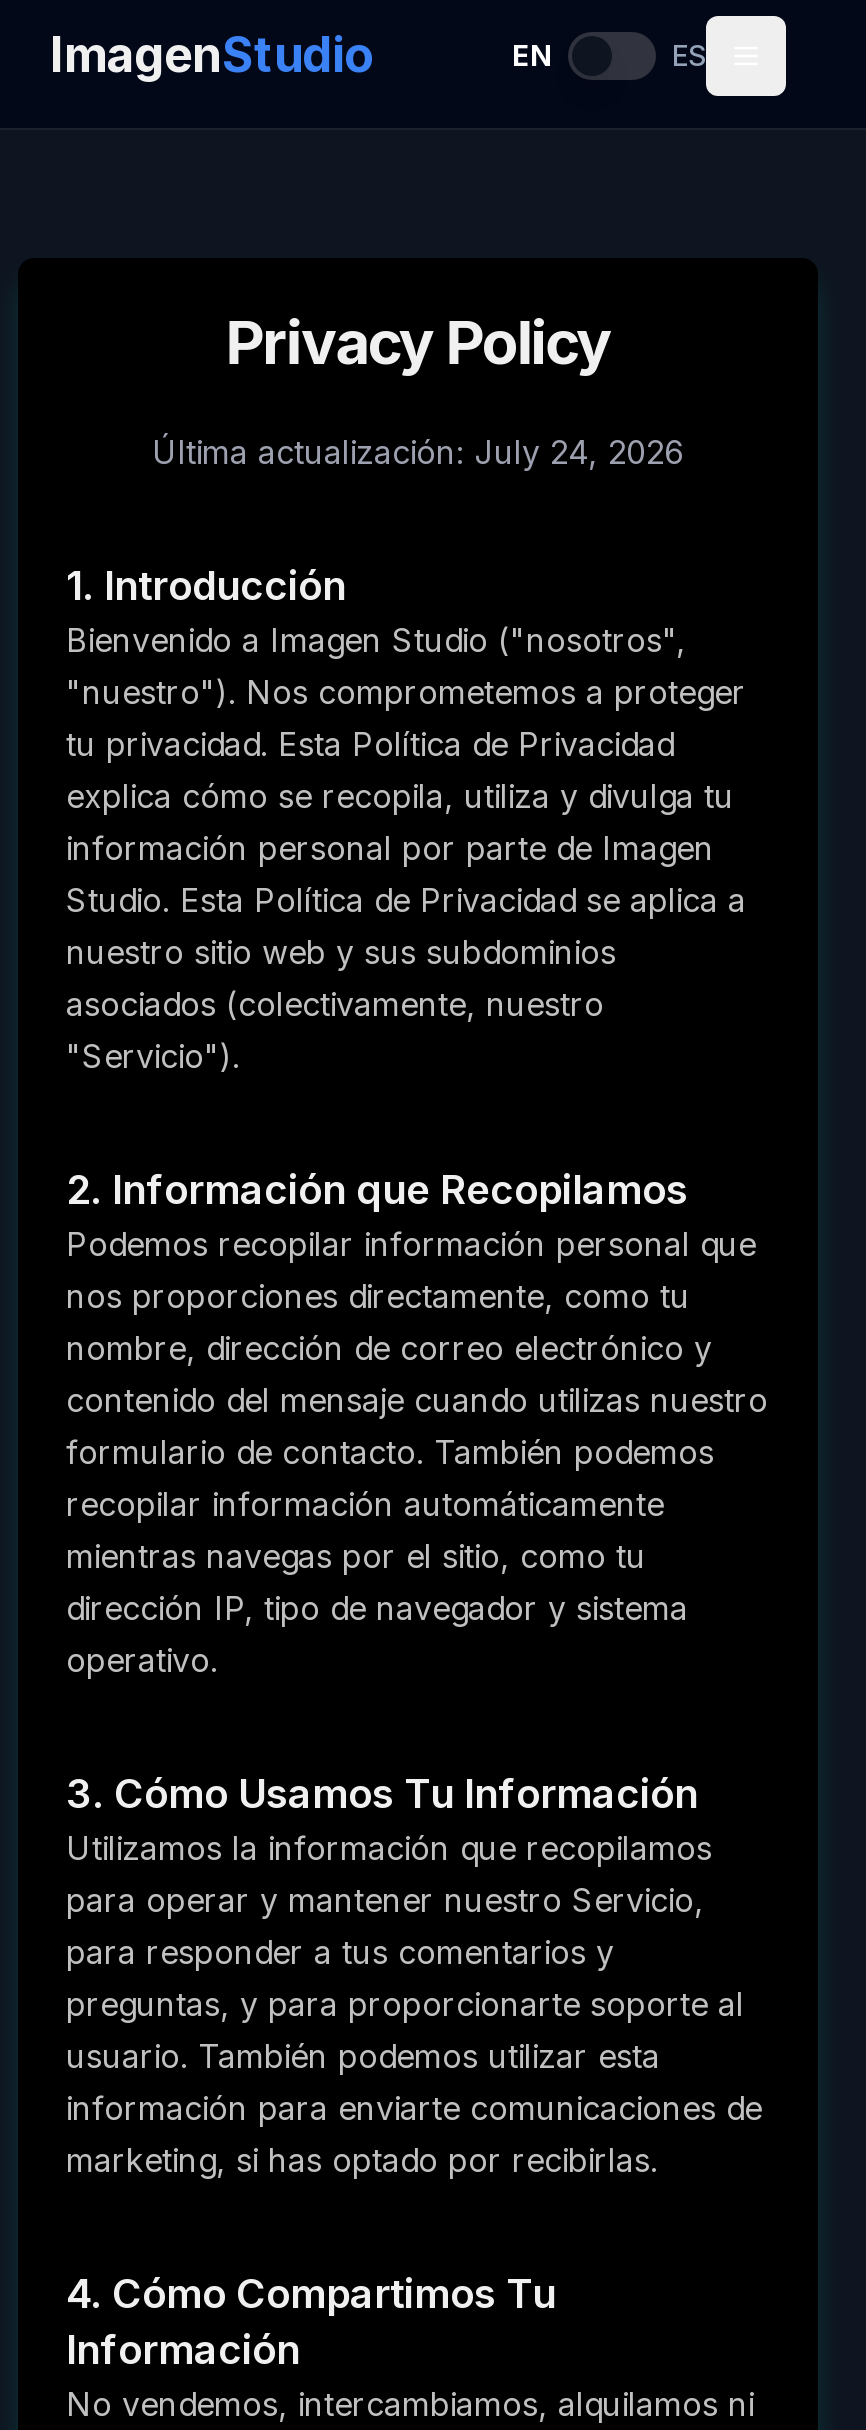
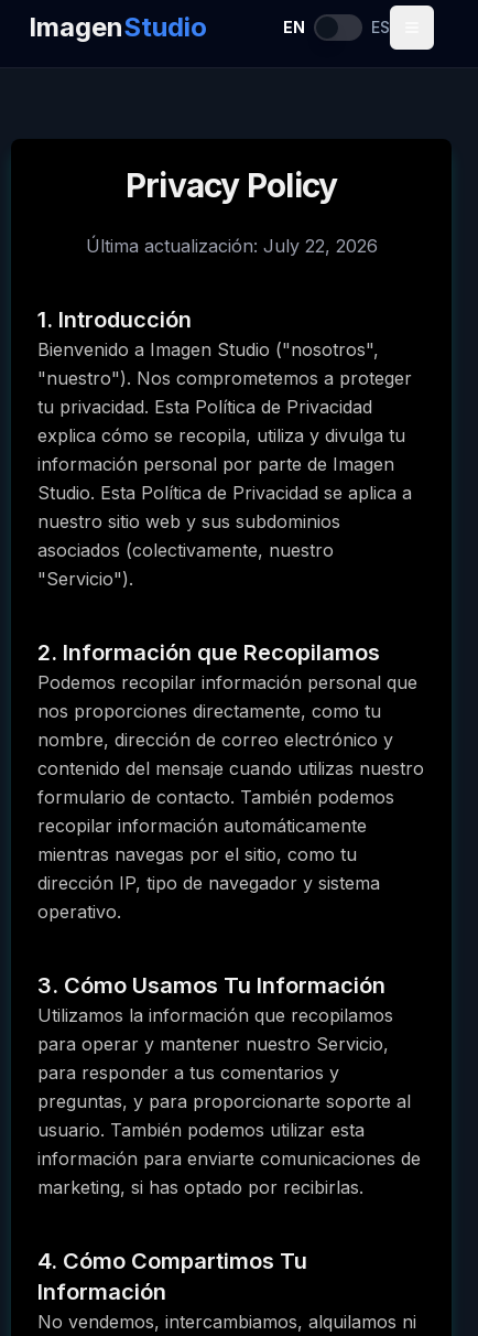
[152,432,684,472] Última actualización: July 24, 2026 -> [85,235,377,257] Última actualización: July 22, 2026

